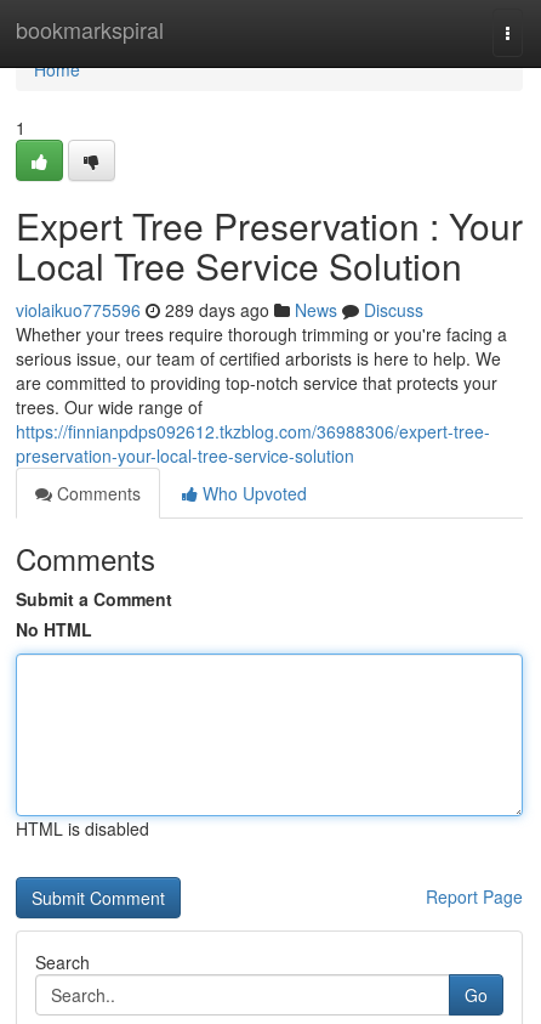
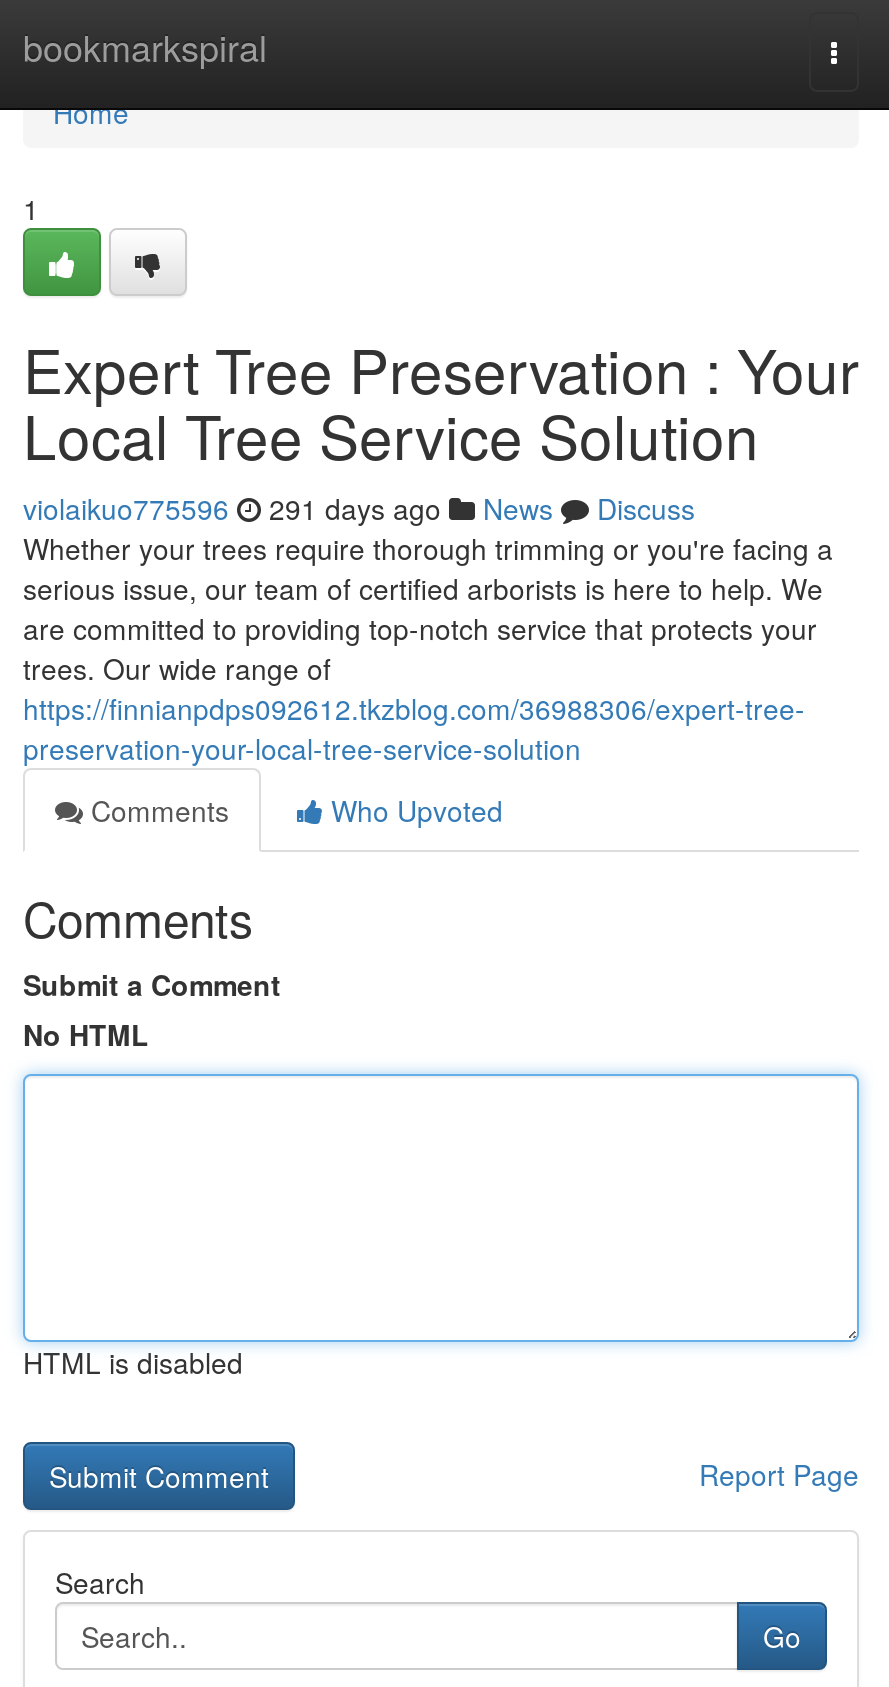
[16,298,423,322] violaikuo775596 289 days ago News Discuss -> [23,488,695,528] violaikuo775596 291 days ago News Discuss

